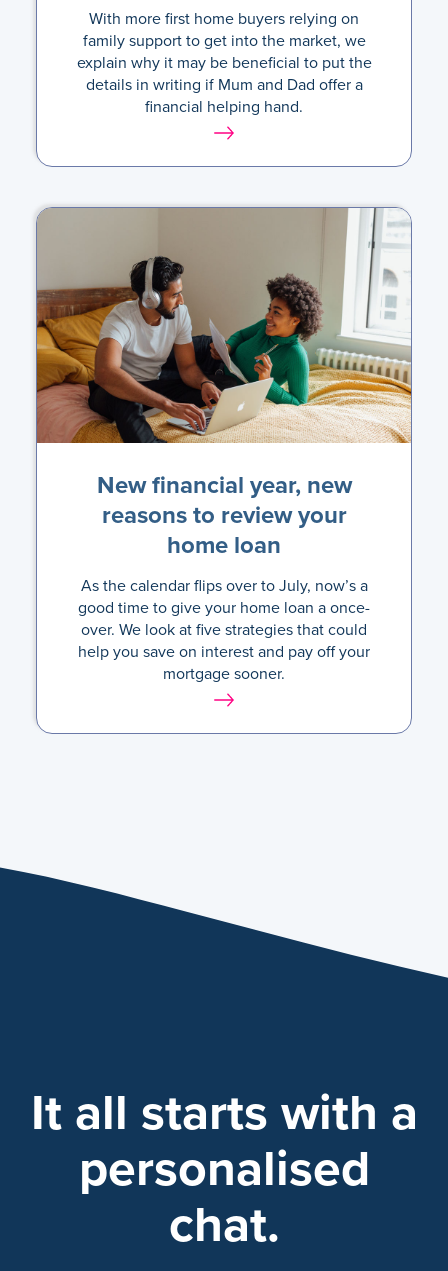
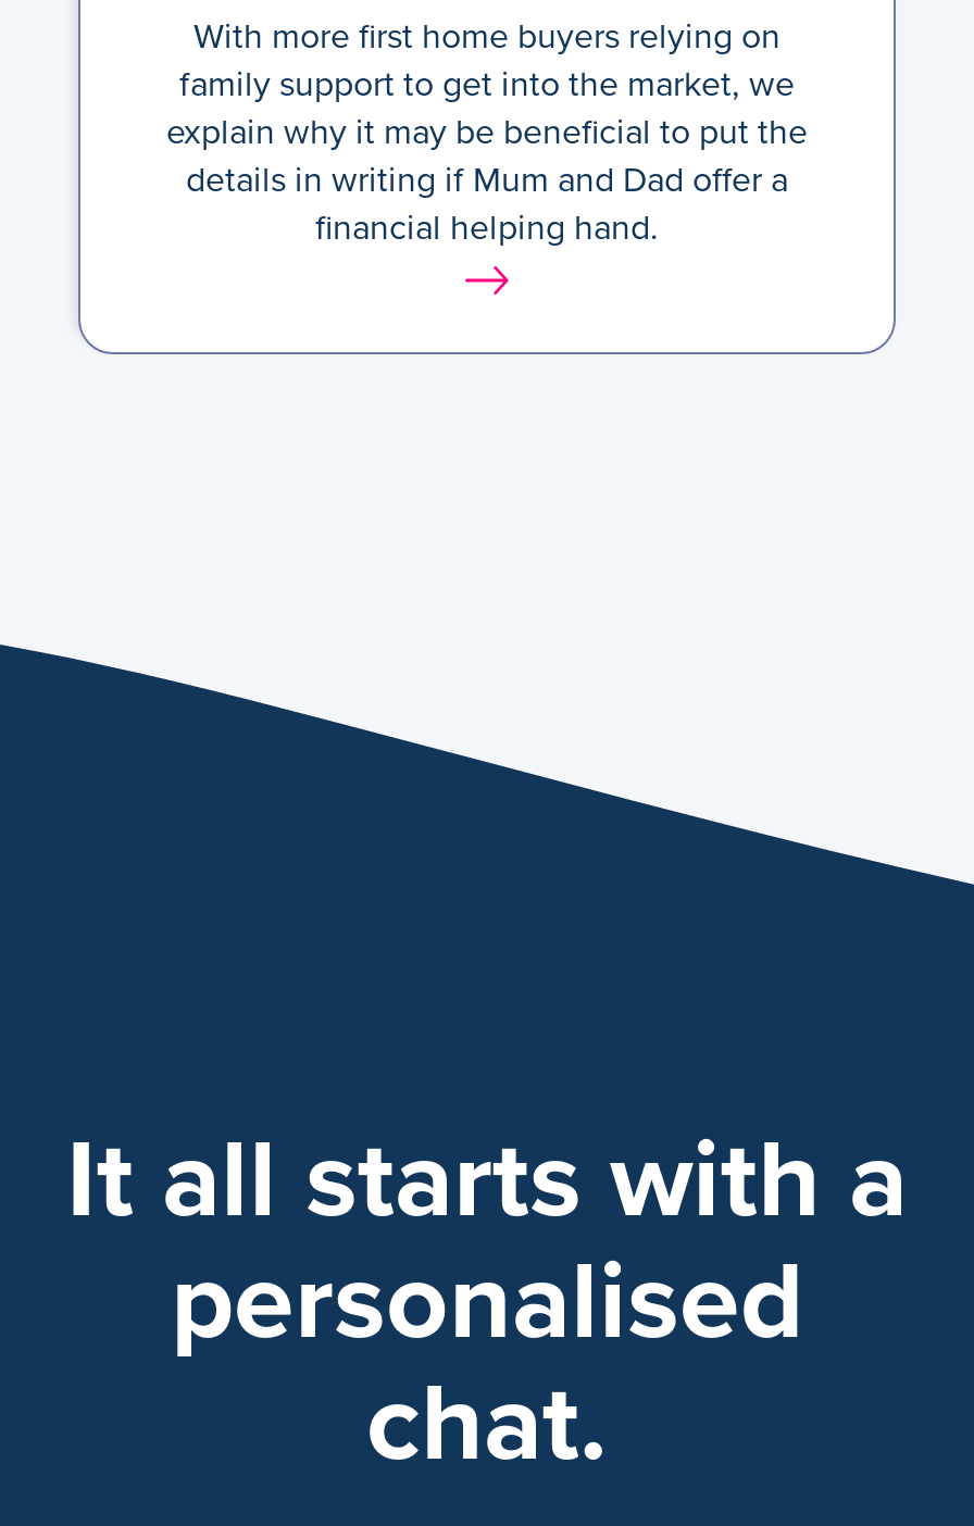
[36,206,412,685] [image] | New financial year, new | reasons to review your | home loan | As the calendar flips over to July, now’s a | good time to give your home loan a once- | over. We look at five strategies that could | help you save on interest and pay off your | mortgage sooner. -> none

